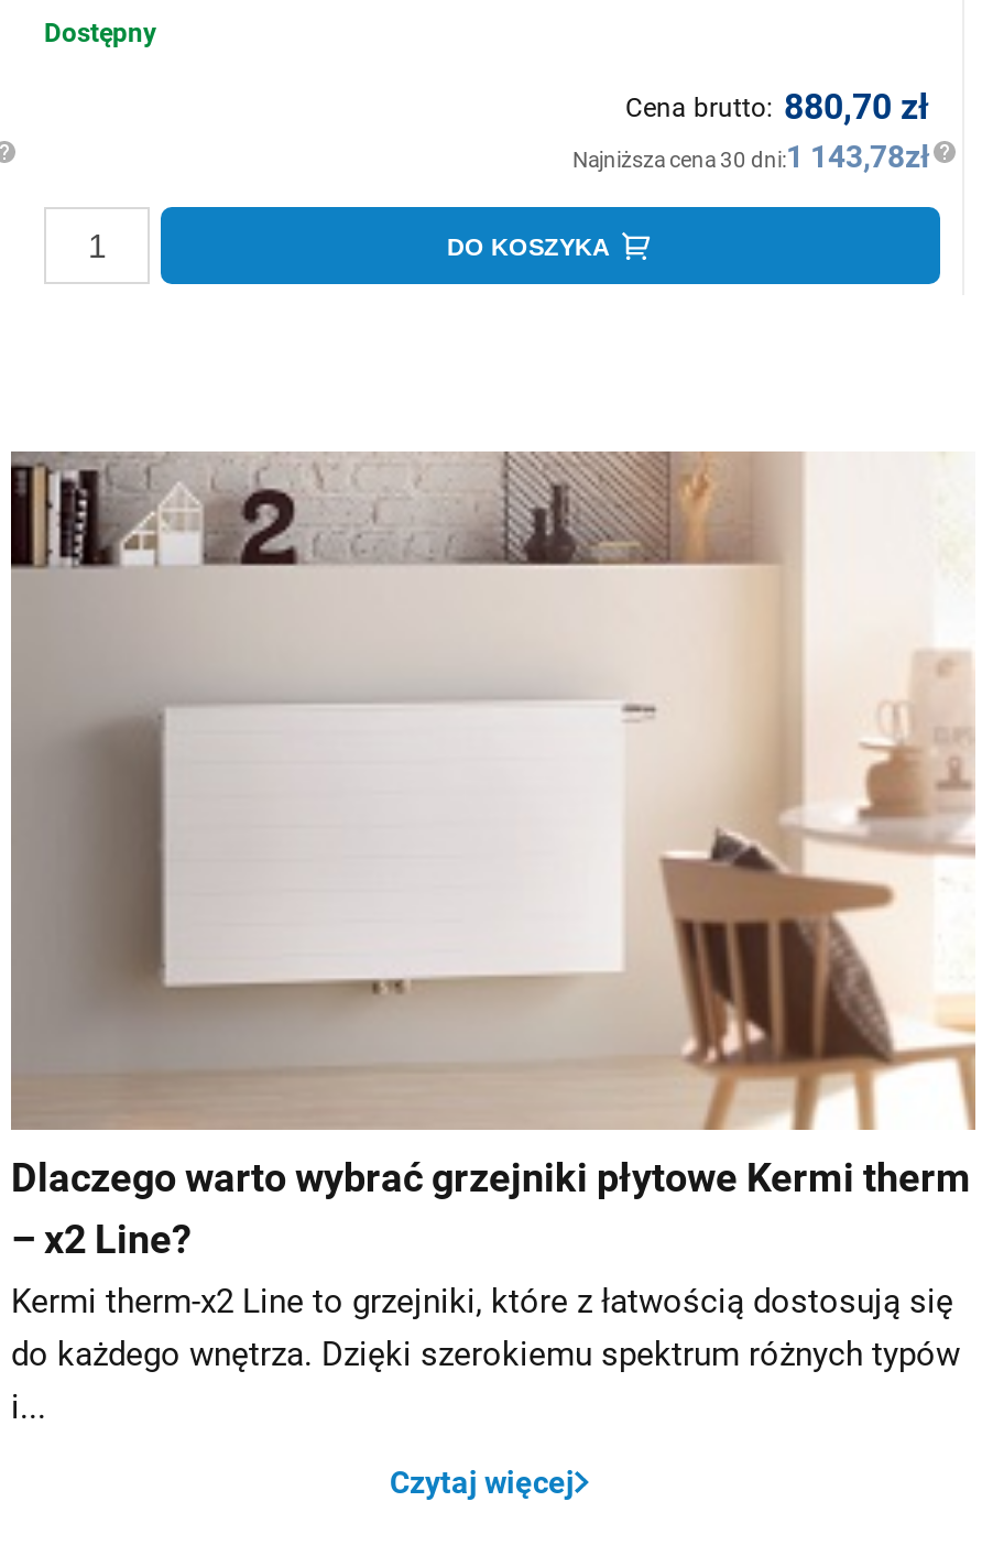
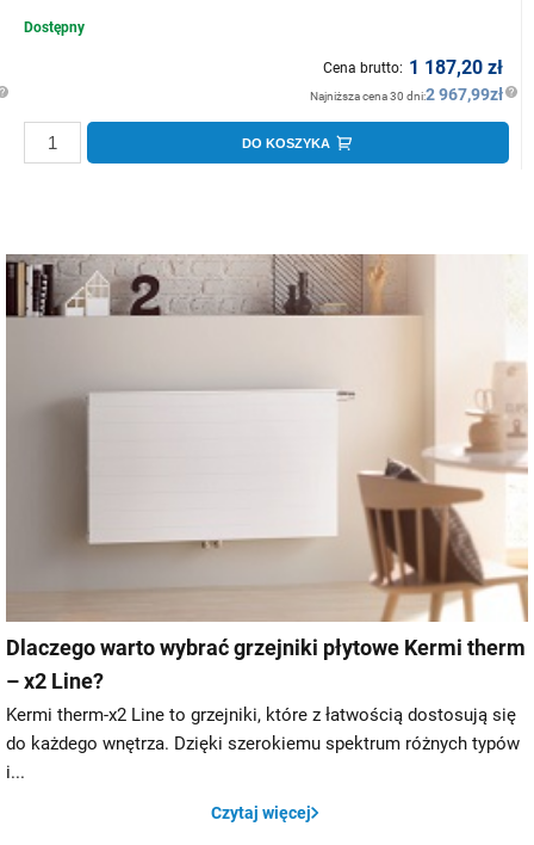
[625,86,929,128] Cena brutto: 880,70 zł -> [323,56,503,79] Cena brutto: 1 187,20 zł
[572,139,929,174] Najniższa cena 30 dni:1 143,78zł -> [310,85,503,104] Najniższa cena 30 dni:2 967,99zł

